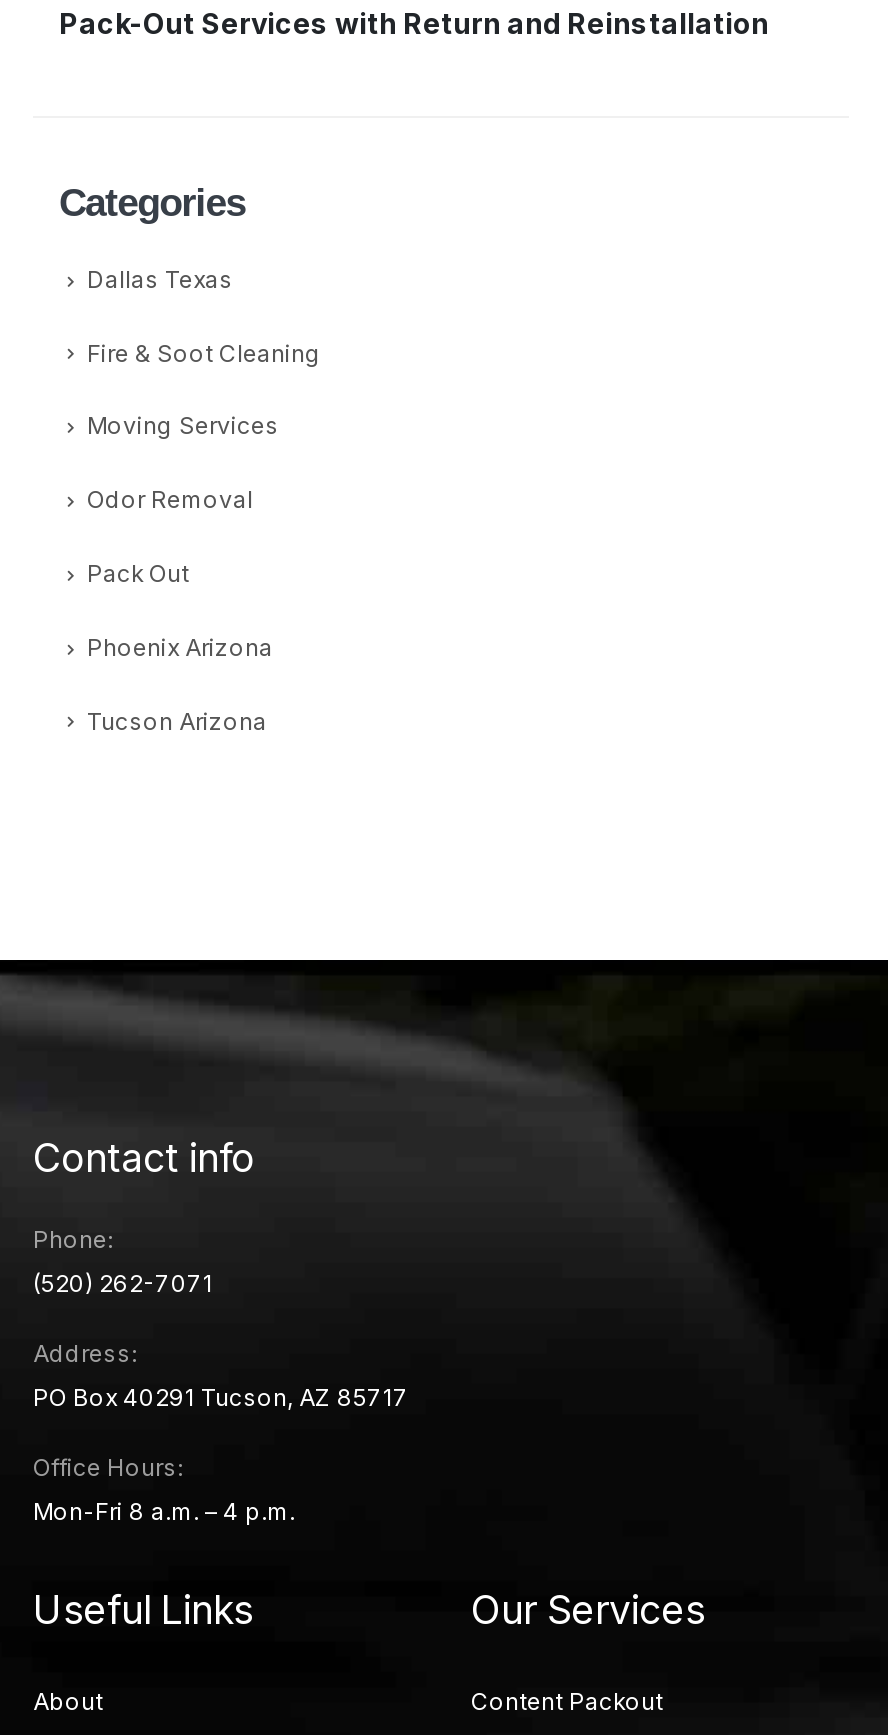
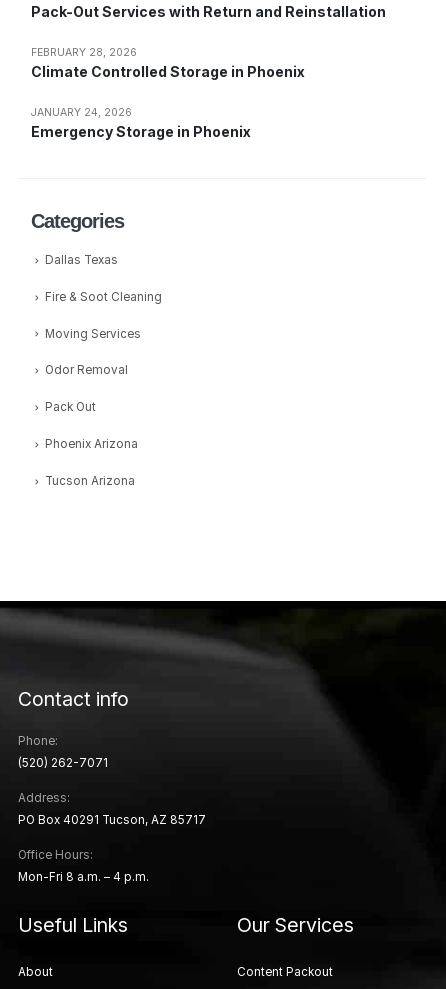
none -> [31,63,305,80] Climate Controlled Storage in Phoenix
none -> [31,46,137,59] FEBRUARY 28, 2026
none -> [31,123,251,140] Emergency Storage in Phoenix
none -> [31,106,132,119] JANUARY 24, 2026

